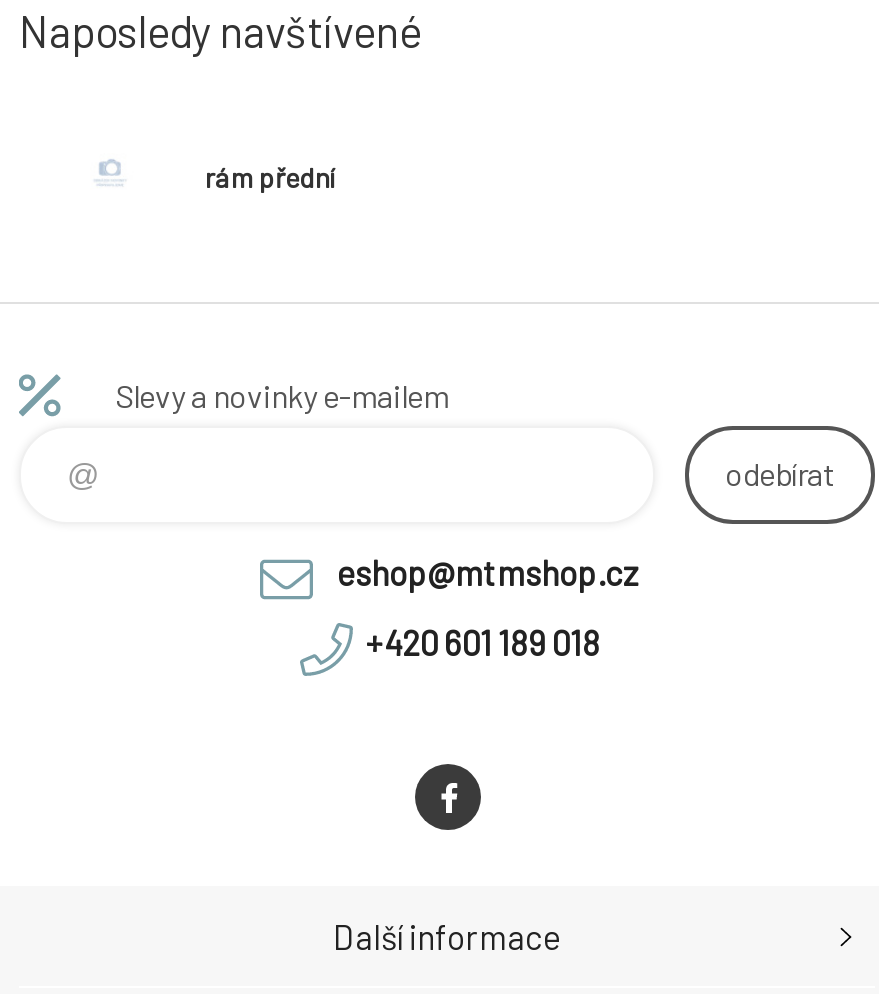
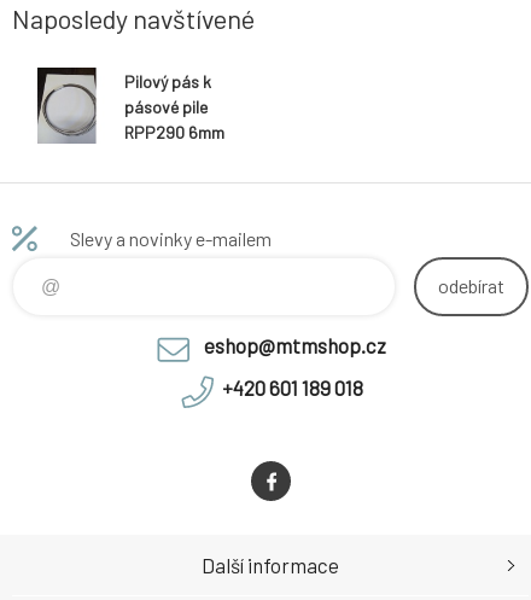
none -> [36,66,98,145] [image]
[205,159,335,193] rám přední -> [124,71,224,142] Pilový pás k | pásové pile | RPP290 6mm

